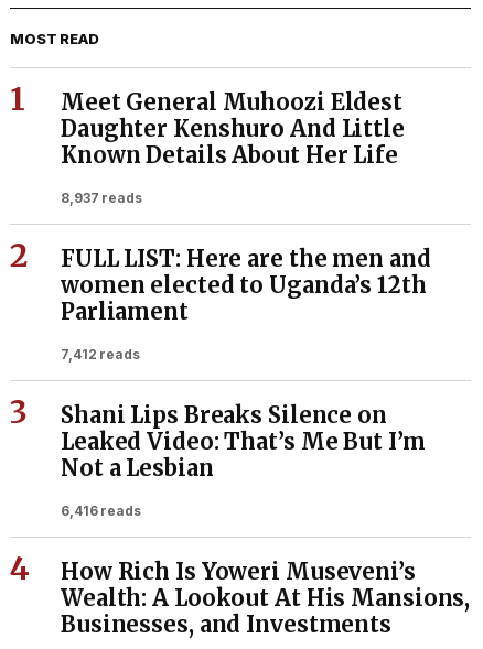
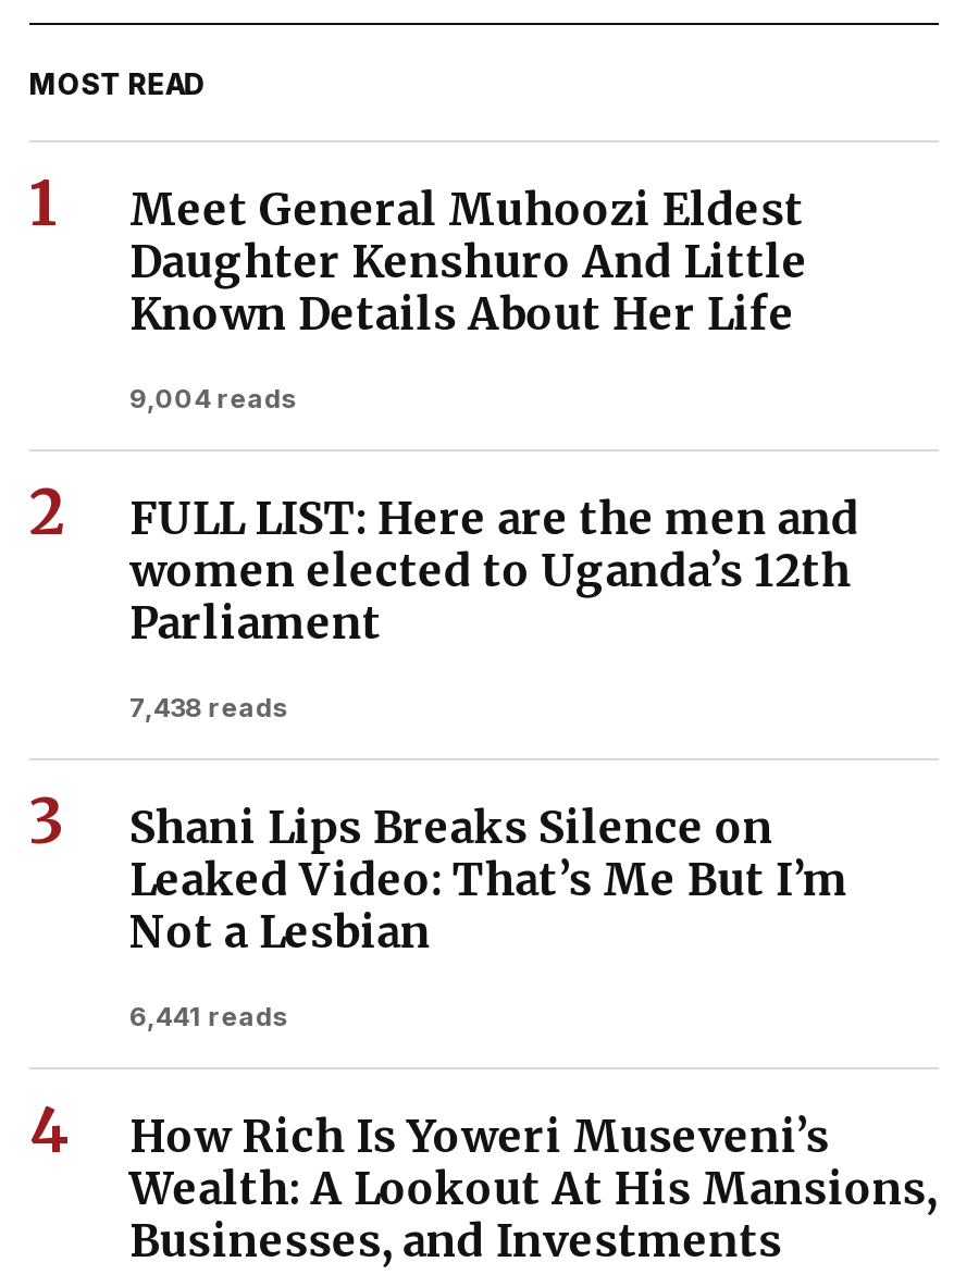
[61,190,142,206] 8,937 reads -> [129,382,297,415] 9,004 reads
[61,346,140,363] 7,412 reads -> [129,691,288,724] 7,438 reads
[61,503,141,519] 6,416 reads -> [129,1000,288,1033] 6,441 reads

